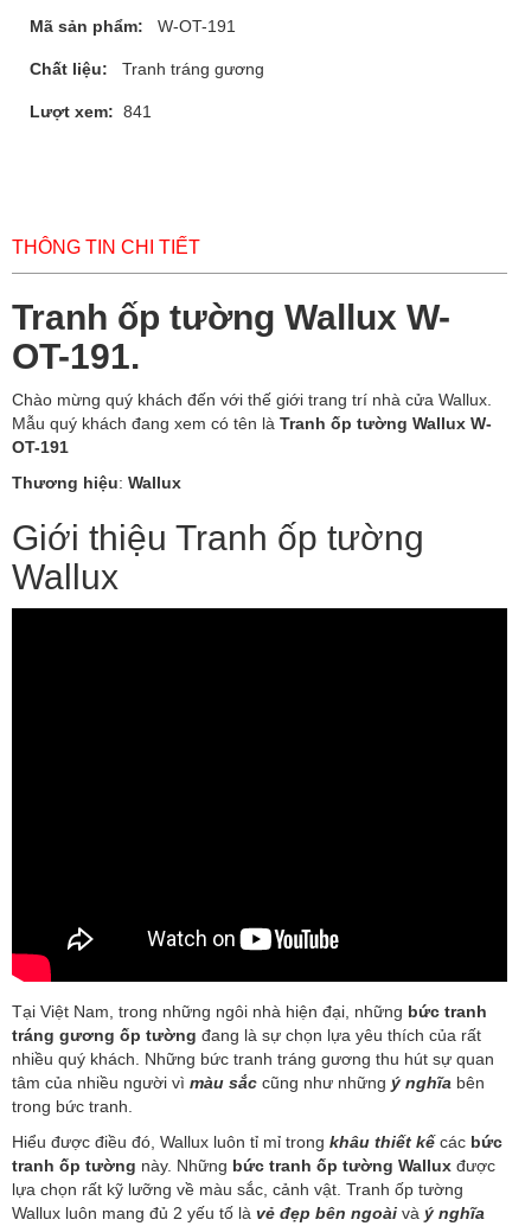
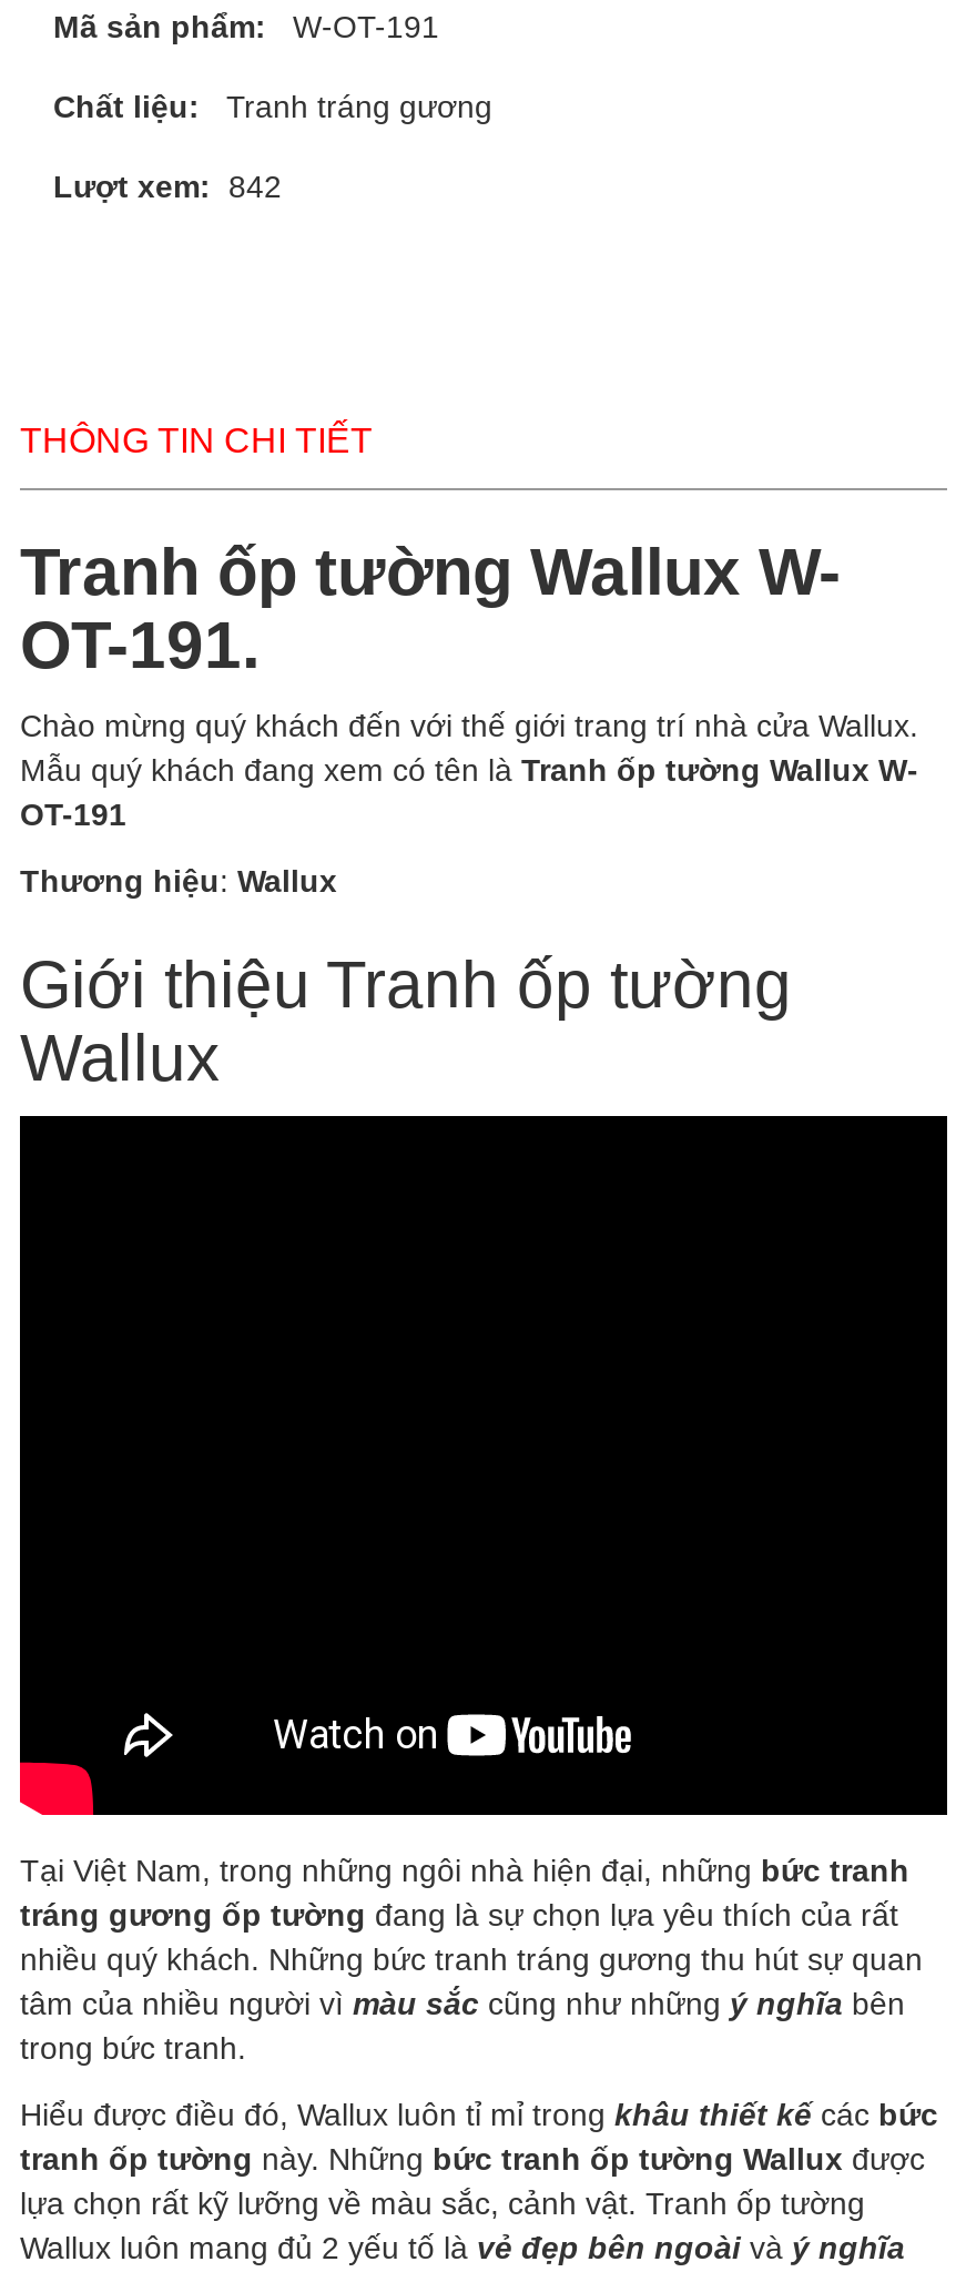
[30,102,152,121] Lượt xem: 841 -> [53,169,282,204] Lượt xem: 842

